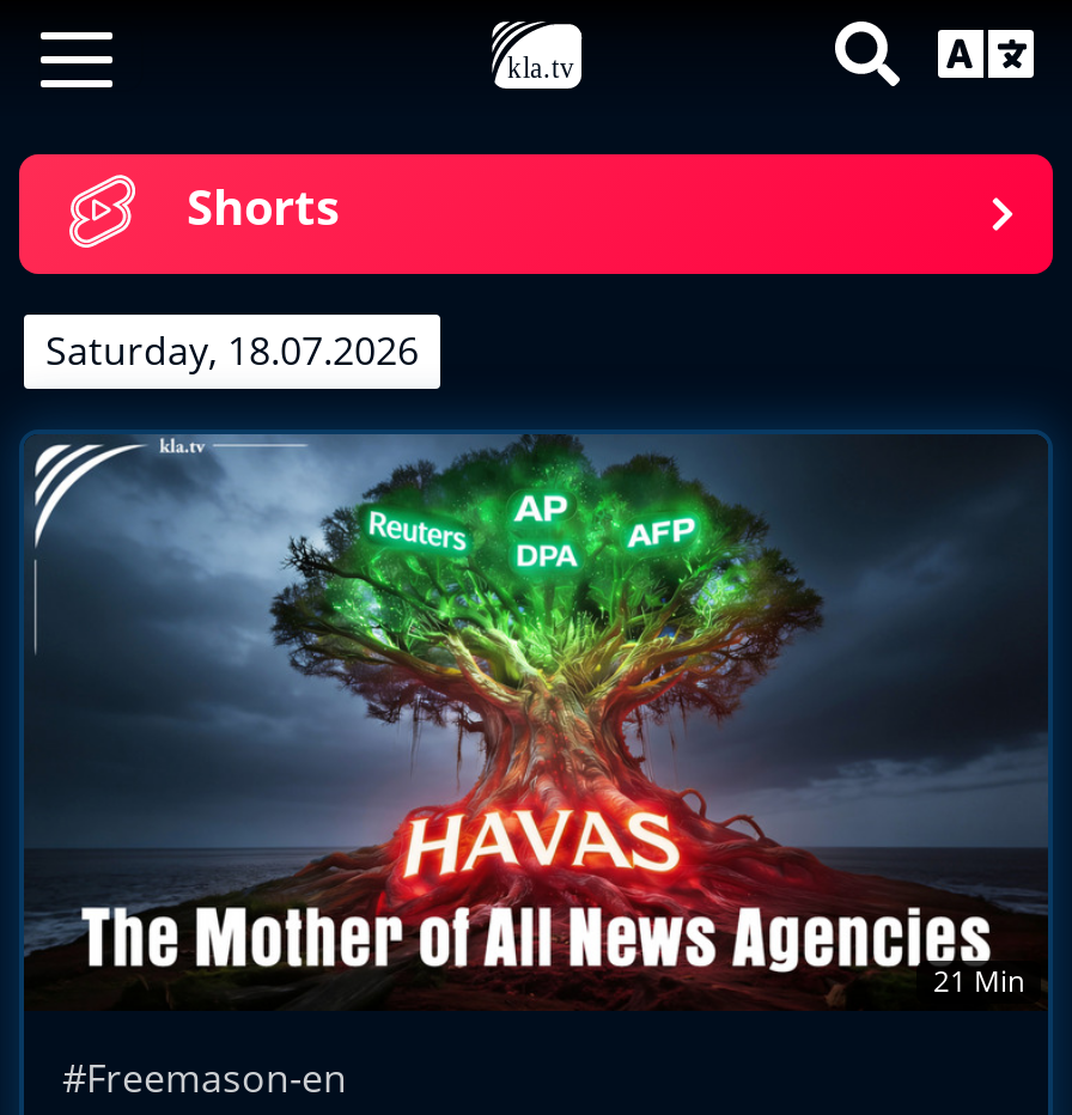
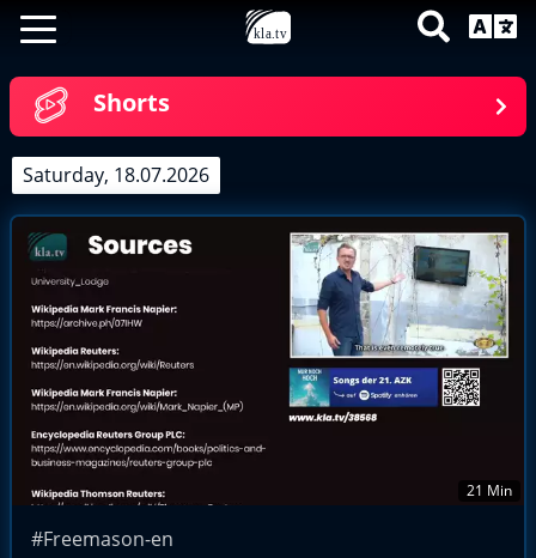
[26,432,1046,1011] [image] -> [12,217,524,507] [image]

